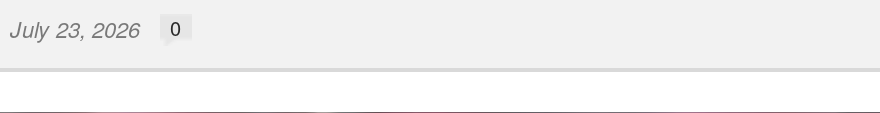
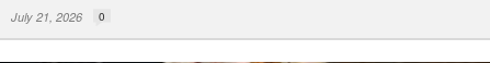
[10,13,182,43] July 23, 2026 0 -> [11,9,105,25] July 21, 2026 0

